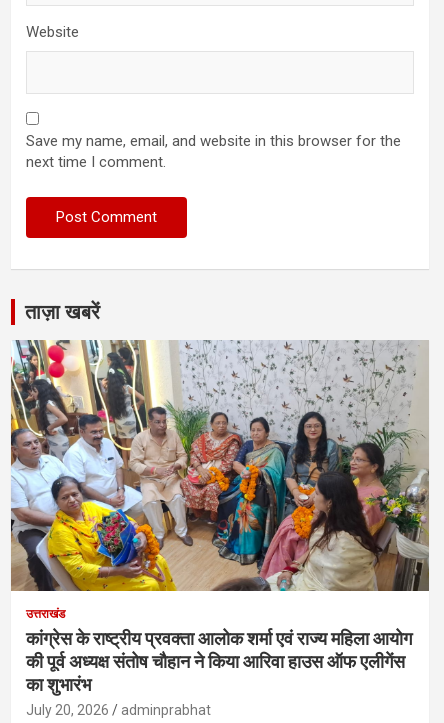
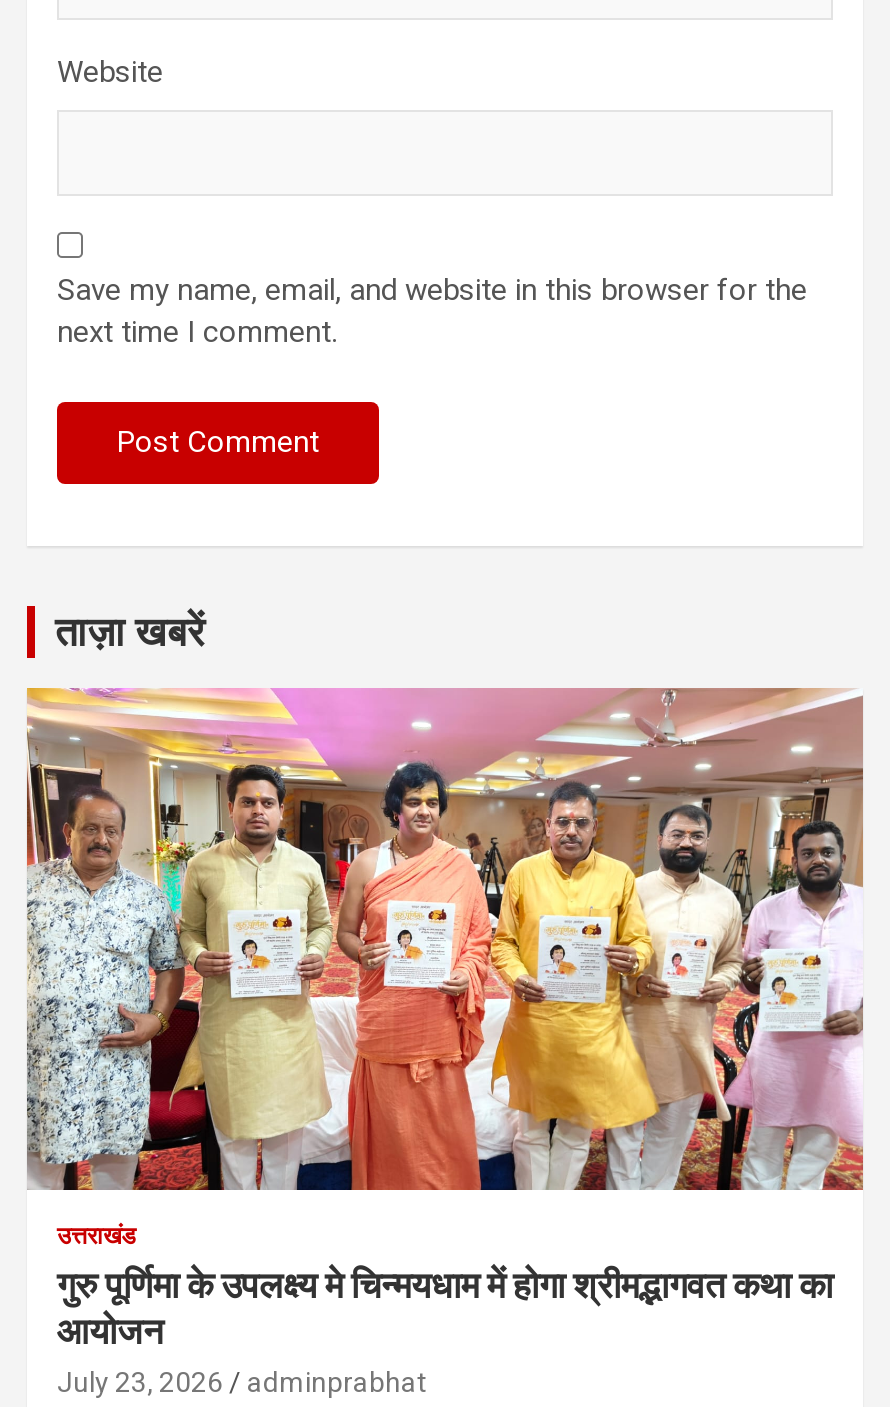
[10,339,430,718] [image] | कांग्रेस के राष्ट्रीय प्रवक्ता आलोक शर्मा एवं राज्य महिला आयोग | की पूर्व अध्यक्ष संतोष चौहान ने किया आरिवा हाउस ऑफ एलीगेंस | का शुभारंभ | July 20, 2026 -> [25,686,865,1397] [image] | गुरु पूर्णिमा के उपलक्ष्य मे चिन्मयधाम में होगा श्रीमद्भागवत कथा का | आयोजन | July 23, 2026

